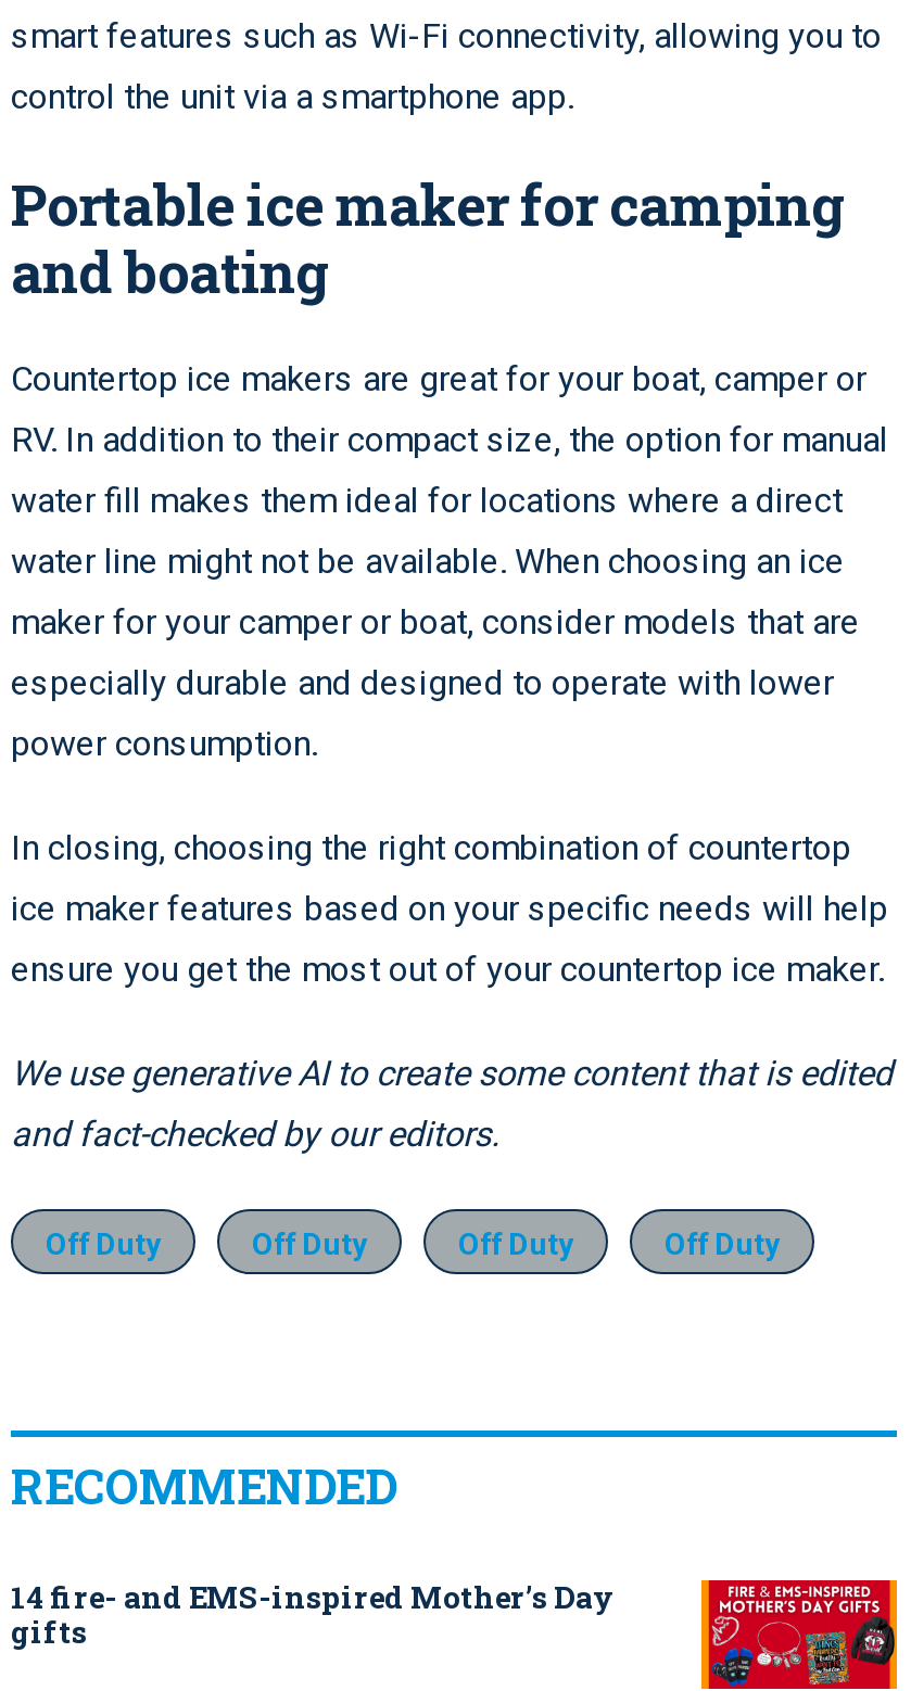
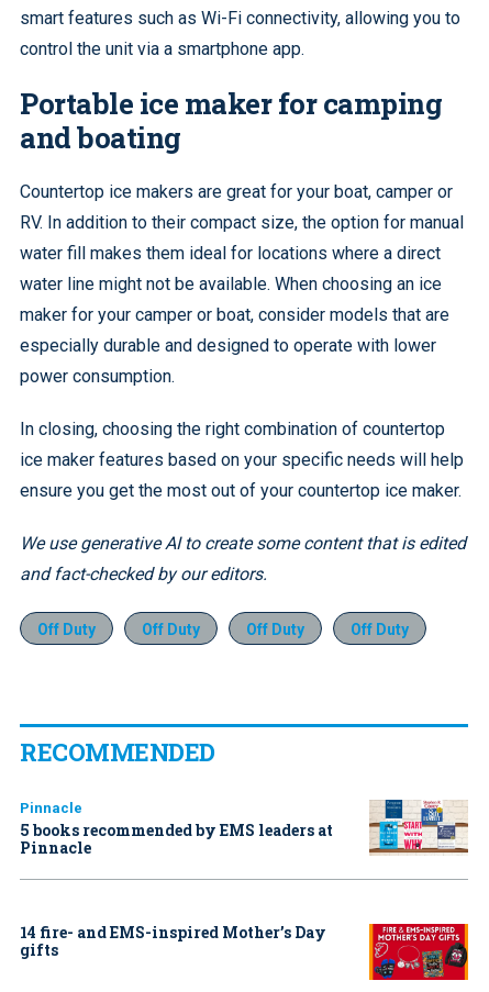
none -> [20,799,469,858] [image] | Pinnacle | 5 books recommended by EMS leaders at | Pinnacle

